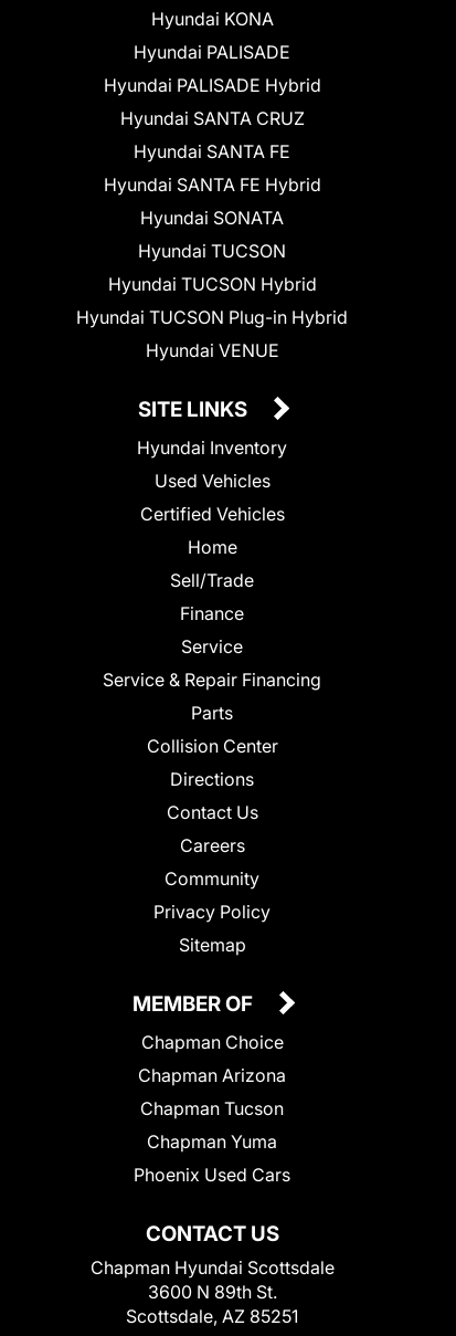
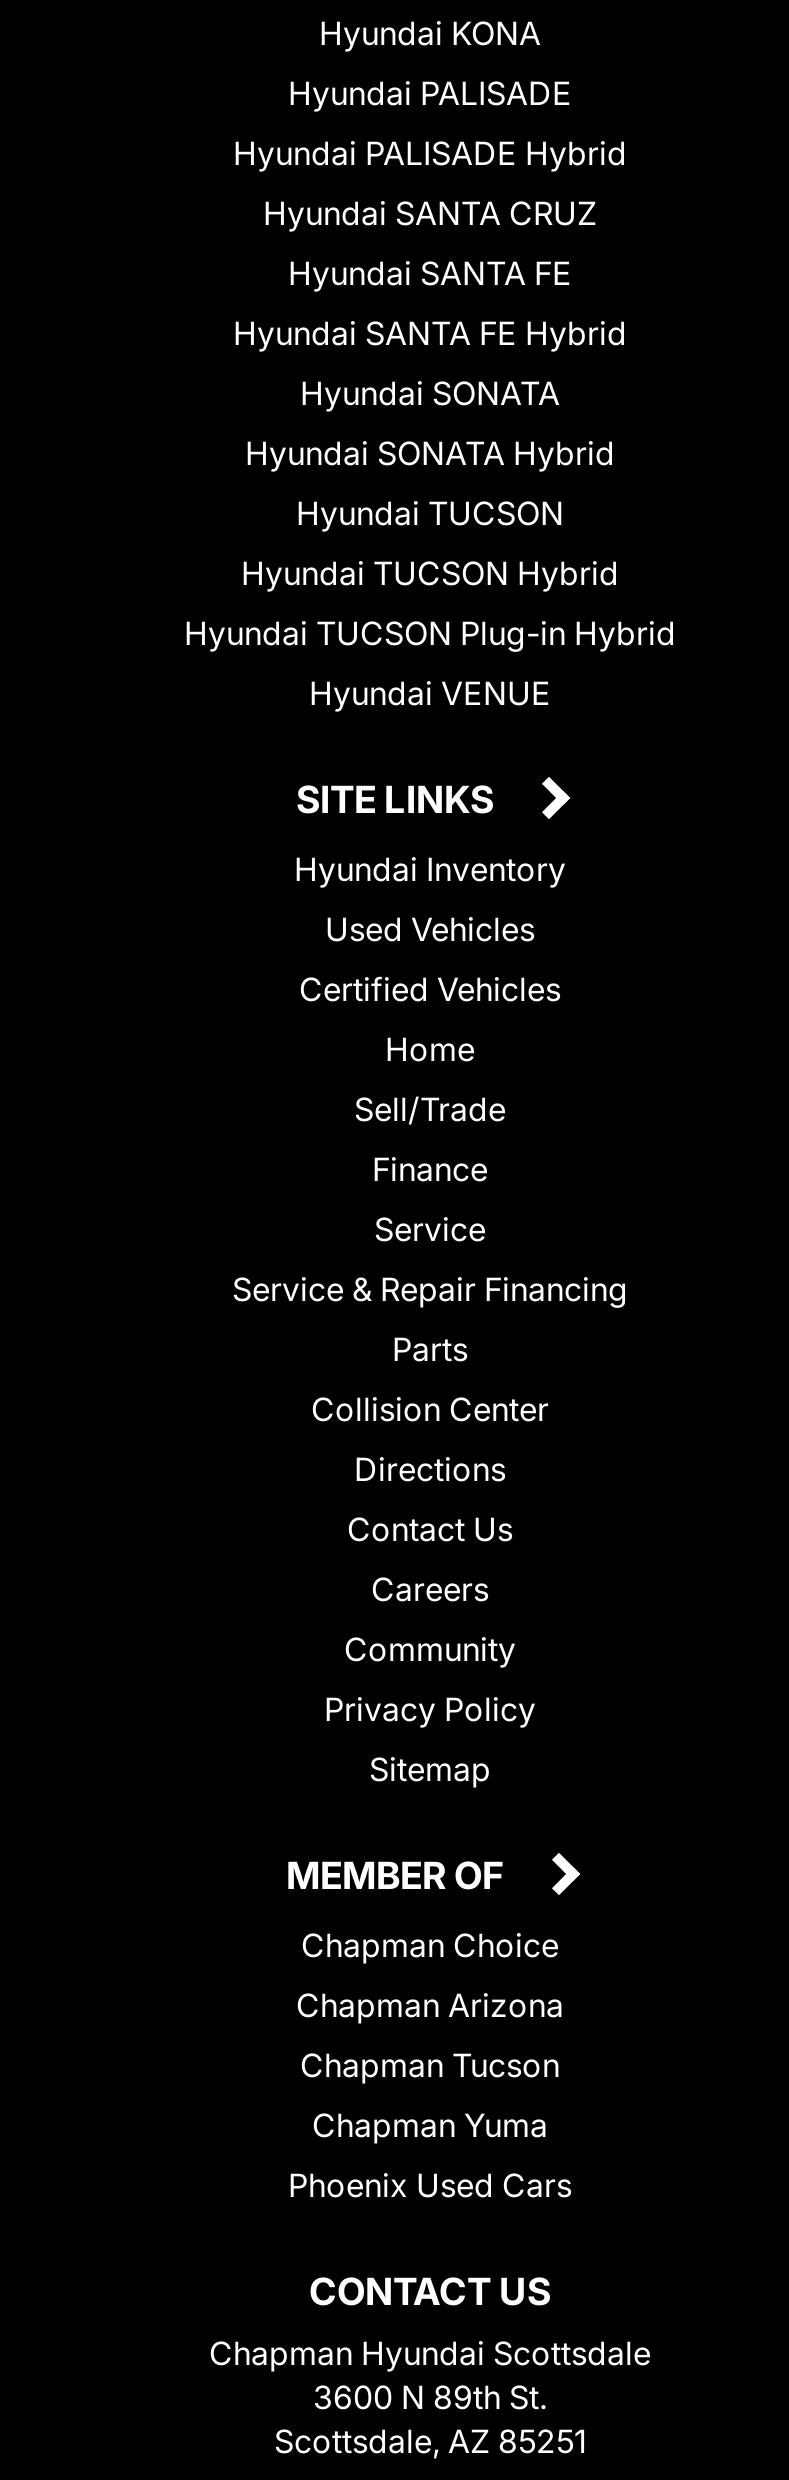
none -> [245,433,615,473] Hyundai SONATA Hybrid

